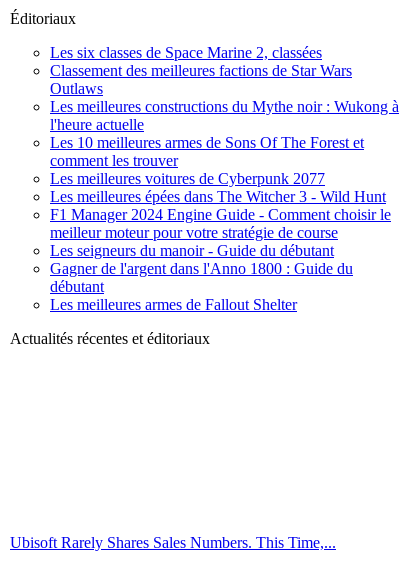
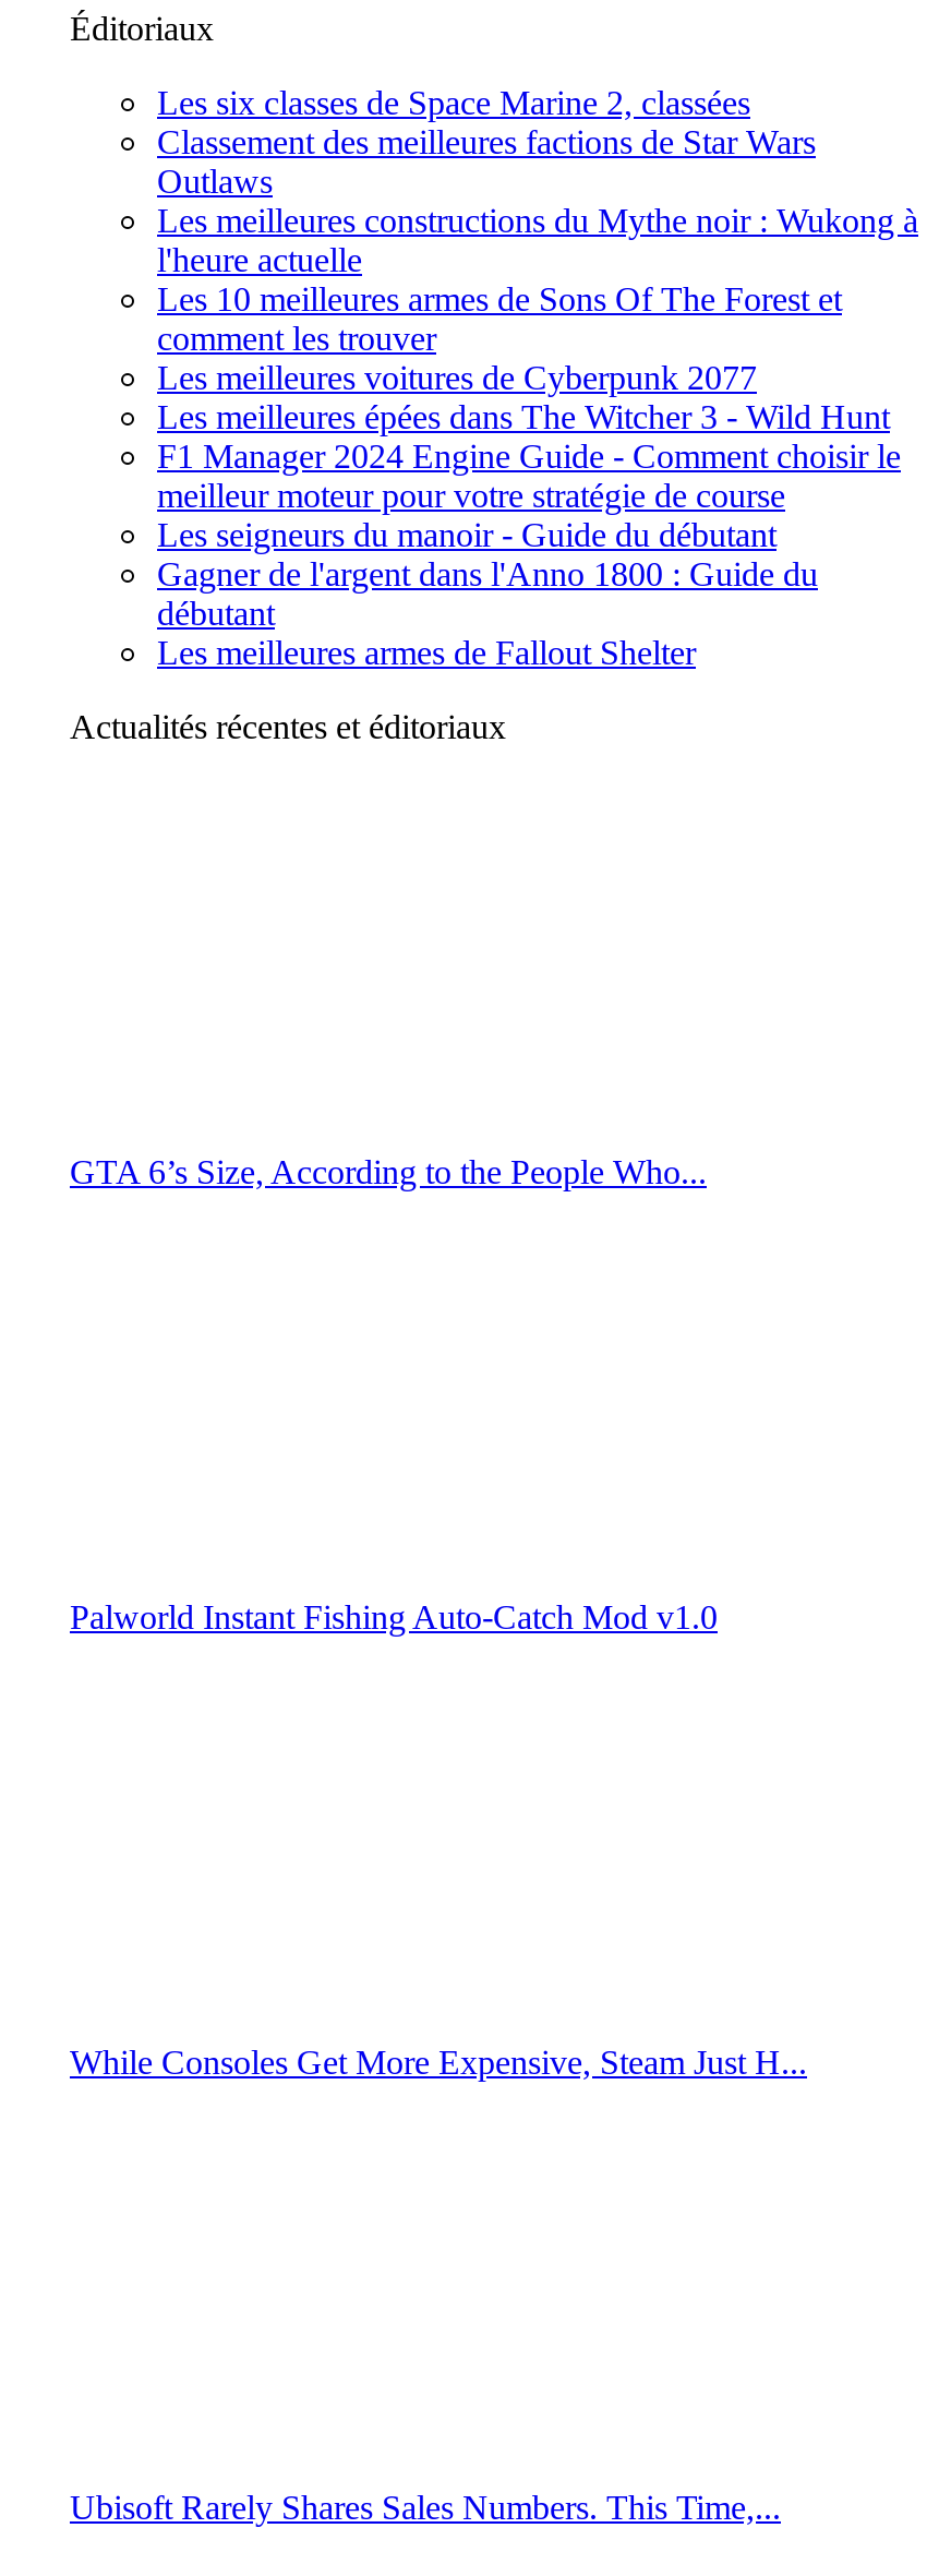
none -> [70,1153,707,1190] GTA 6’s Size, According to the People Who...
none -> [70,1598,718,1636] Palworld Instant Fishing Auto-Catch Mod v1.0
none -> [70,2044,807,2081] While Consoles Get More Expensive, Steam Just H...

